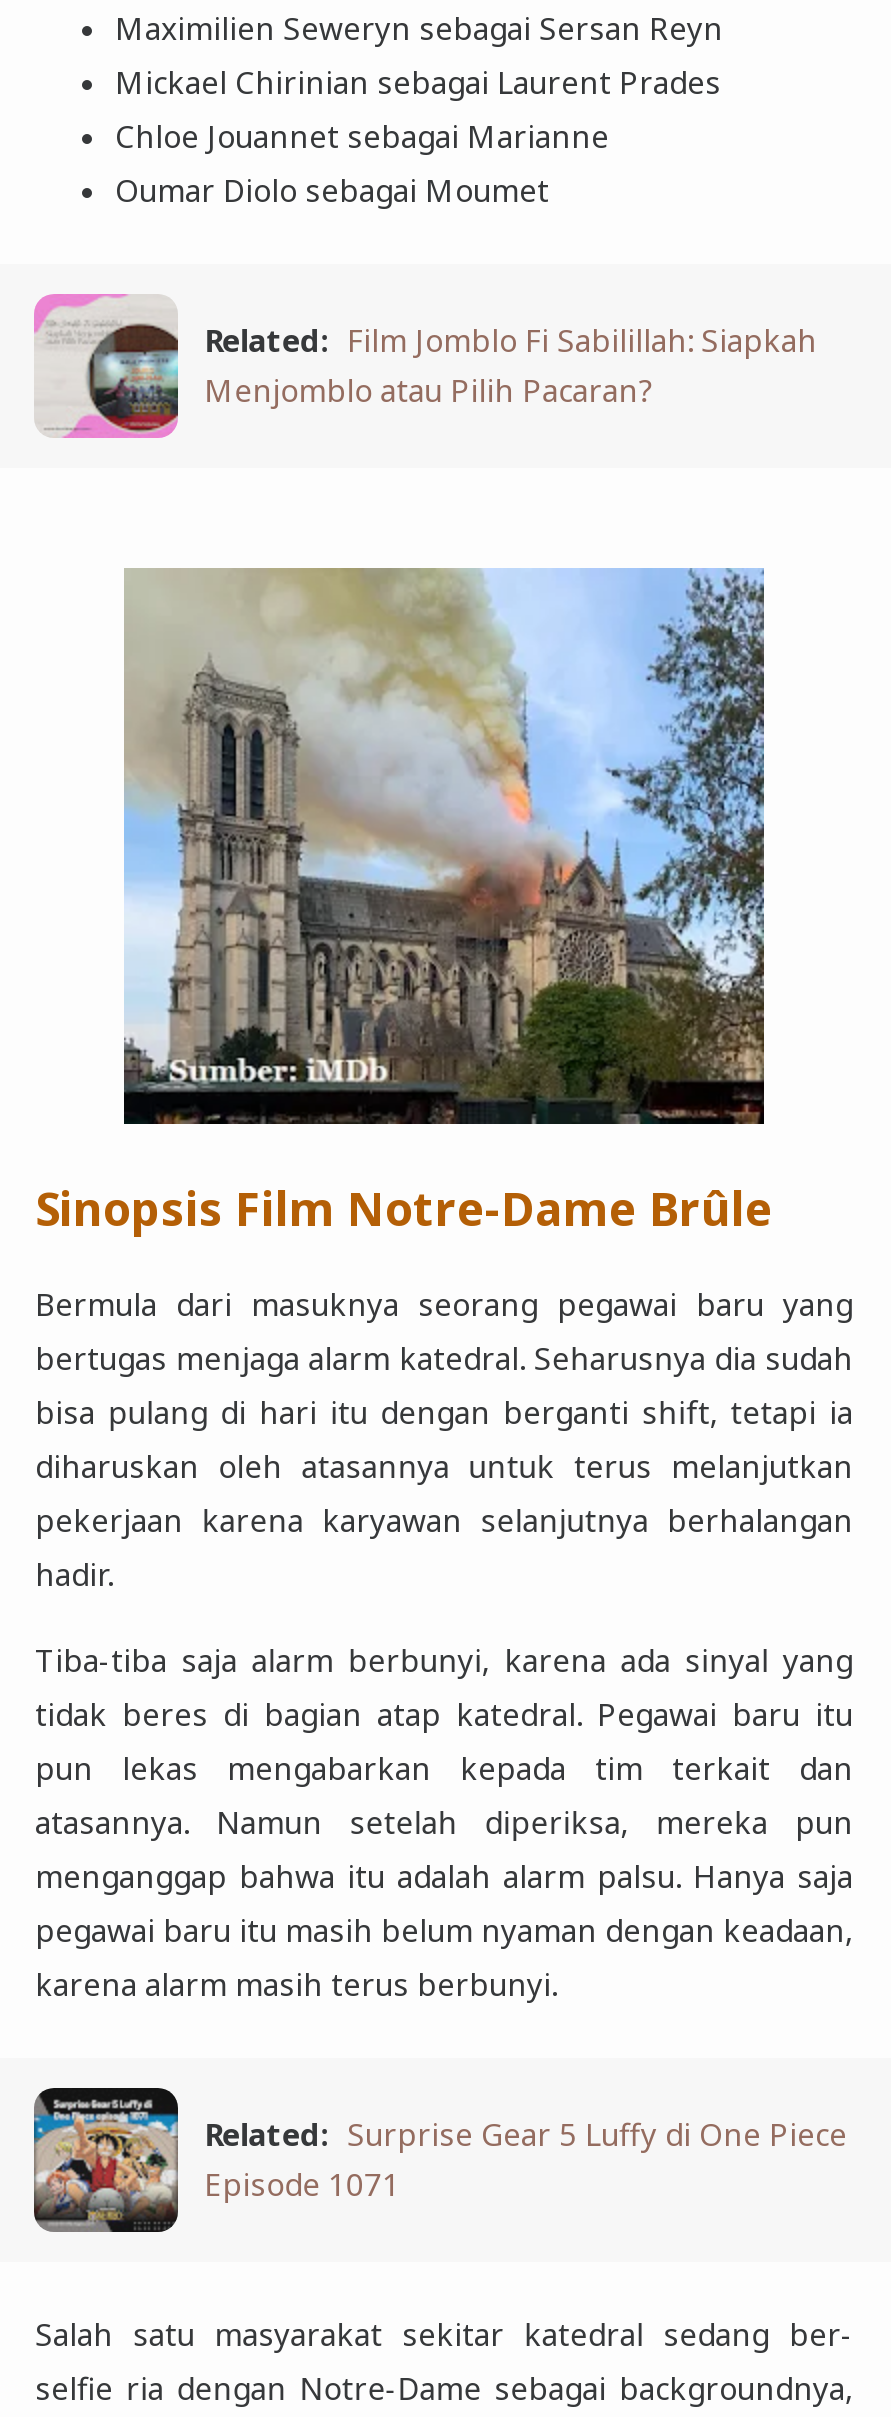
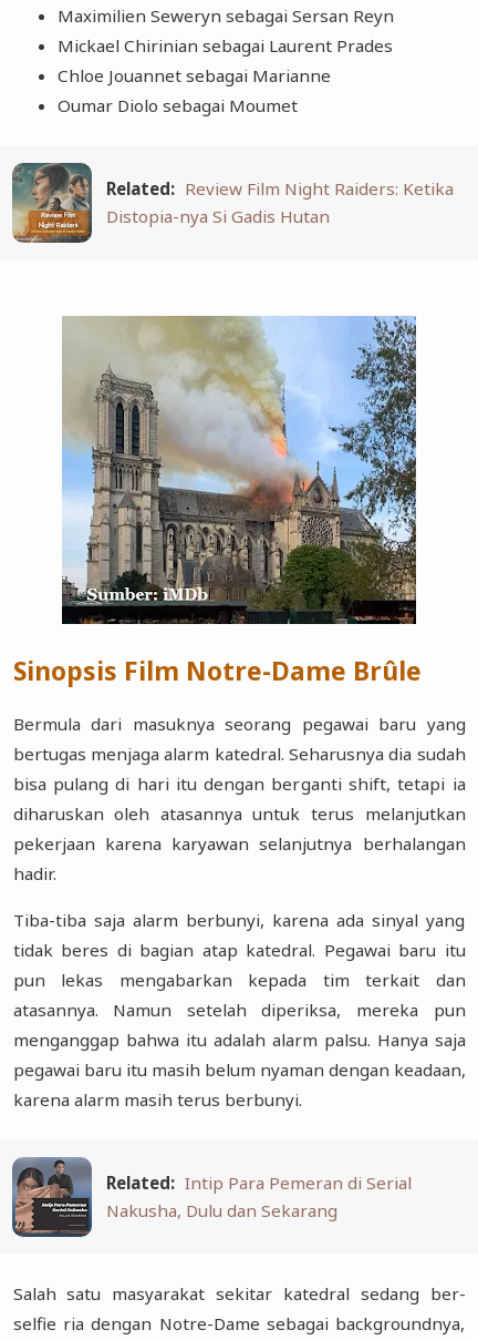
[34,294,817,438] [image] | Related: Film Jomblo Fi Sabilillah: Siapkah | Menjomblo atau Pilih Pacaran? -> [11,162,454,244] [image] | Related: Review Film Night Raiders: Ketika | Distopia-nya Si Gadis Hutan
[34,2088,847,2232] [image] | Related: Surprise Gear 5 Luffy di One Piece | Episode 1071 -> [12,1158,412,1237] [image] | Related: Intip Para Pemeran di Serial | Nakusha, Dulu dan Sekarang

